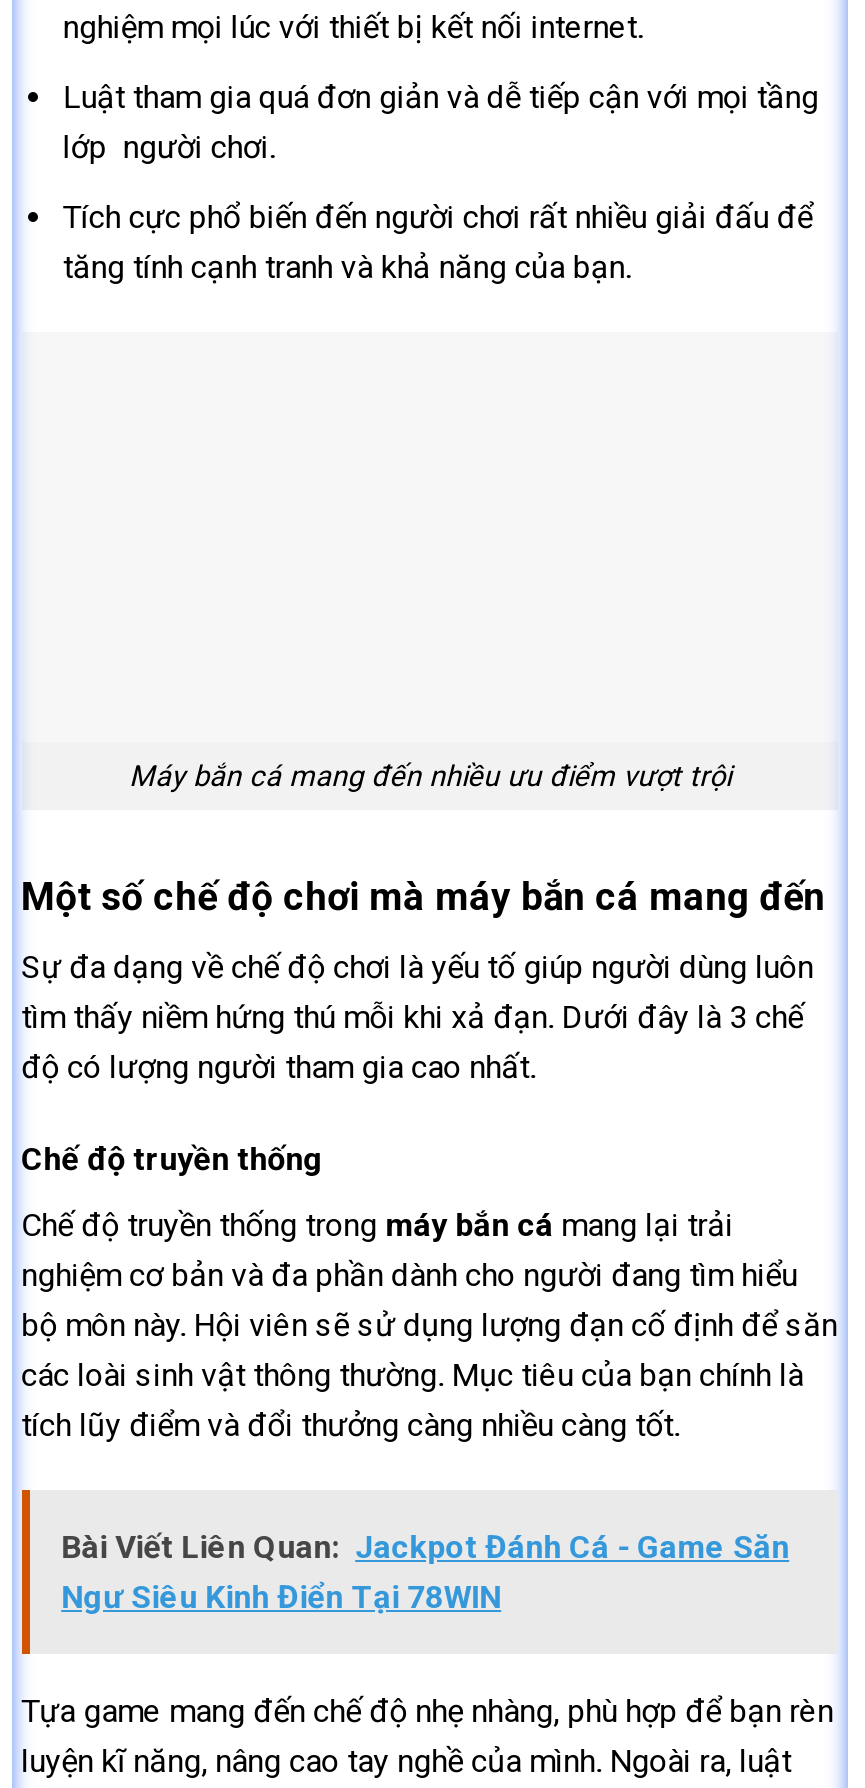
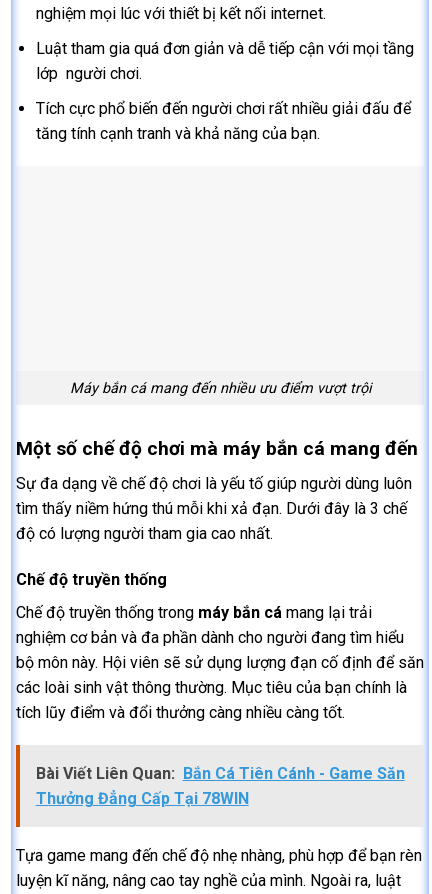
[61,1529,789,1617] Bài Viết Liên Quan: Jackpot Đánh Cá - Game Săn | Ngư Siêu Kinh Điển Tại 78WIN -> [36,764,405,808] Bài Viết Liên Quan: Bắn Cá Tiên Cánh - Game Săn | Thưởng Đẳng Cấp Tại 78WIN

